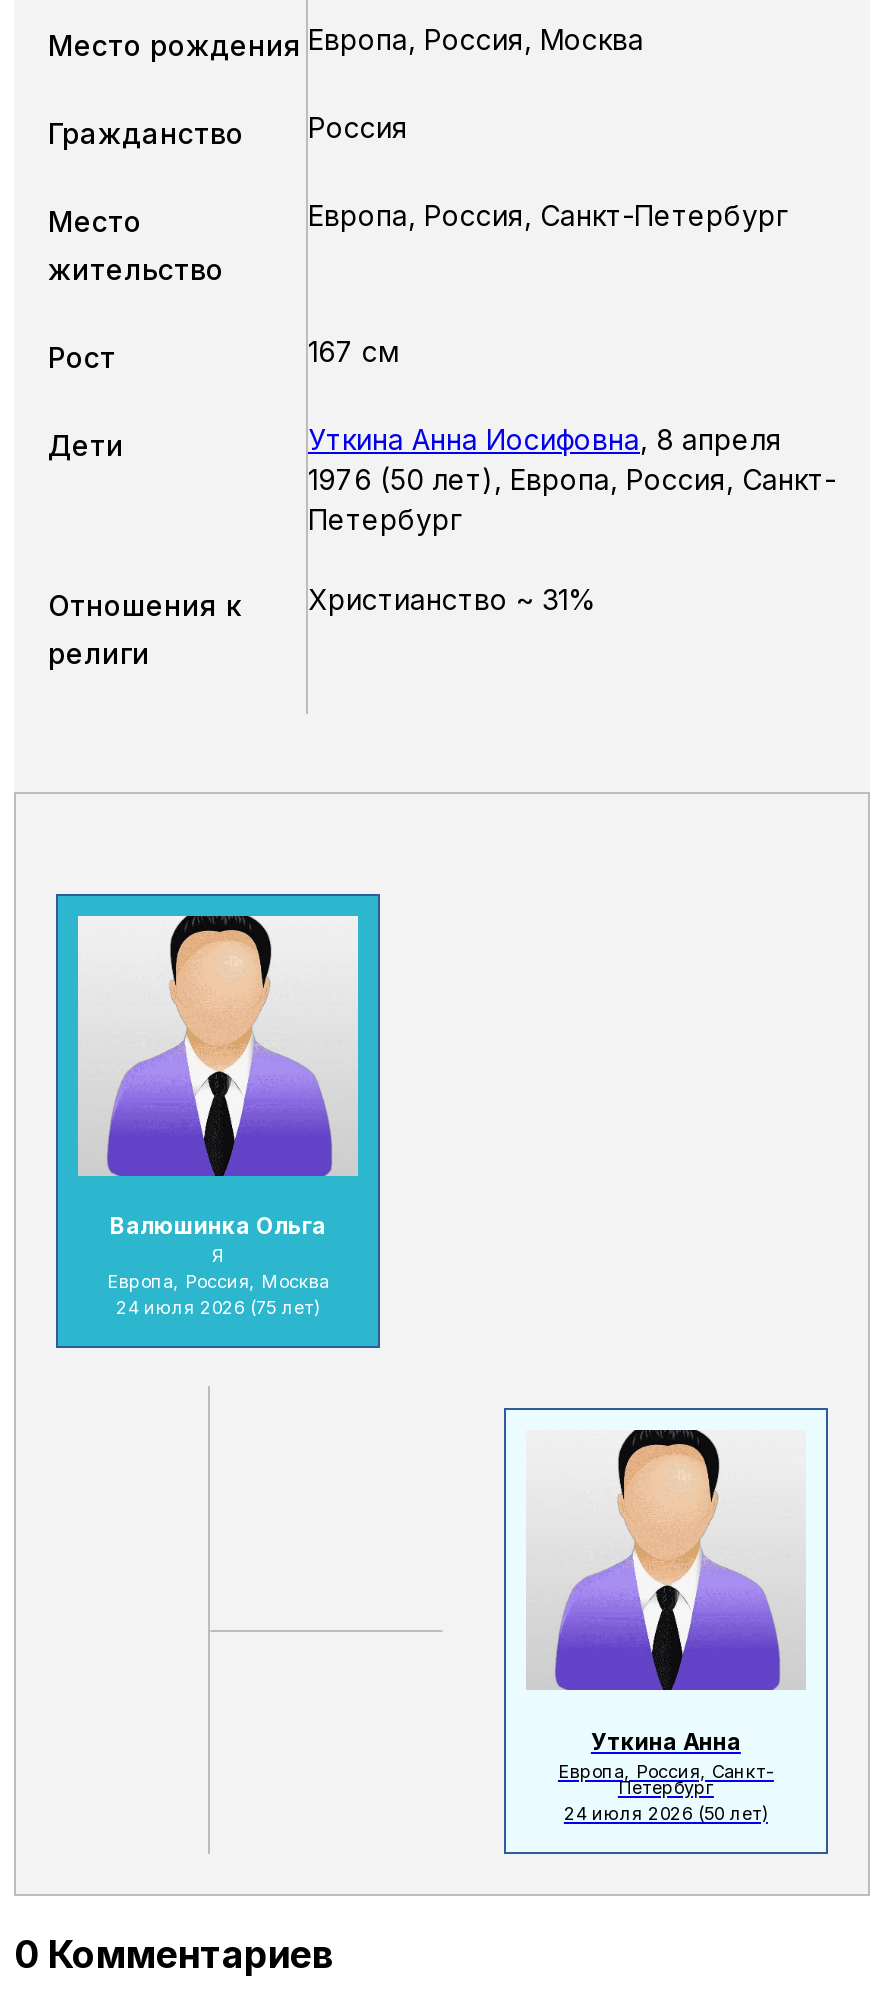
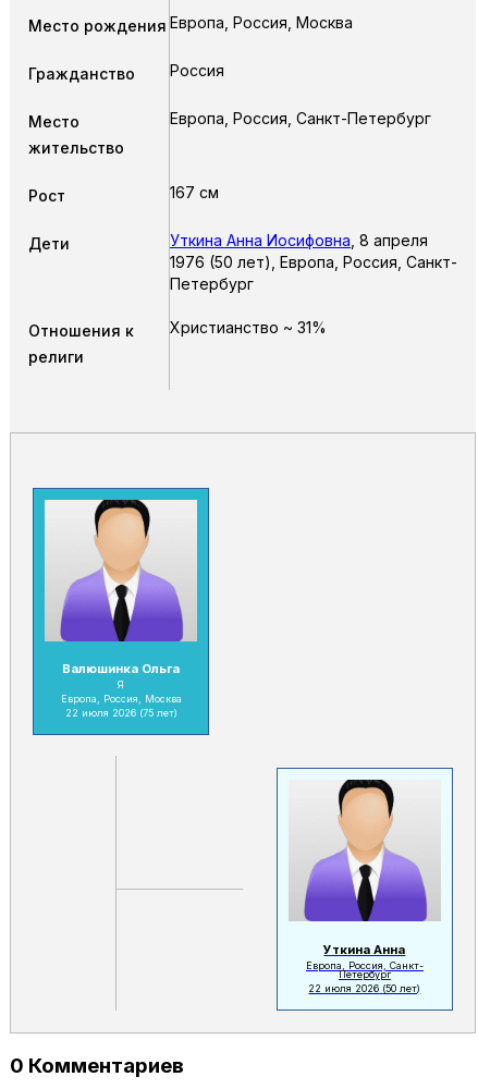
[116,1297,320,1319] 24 июля 2026 (75 лет) -> [65,707,177,719] 22 июля 2026 (75 лет)
[564,1801,768,1823] 24 июля 2026 (50 лет) -> [309,982,421,994] 22 июля 2026 (50 лет)

